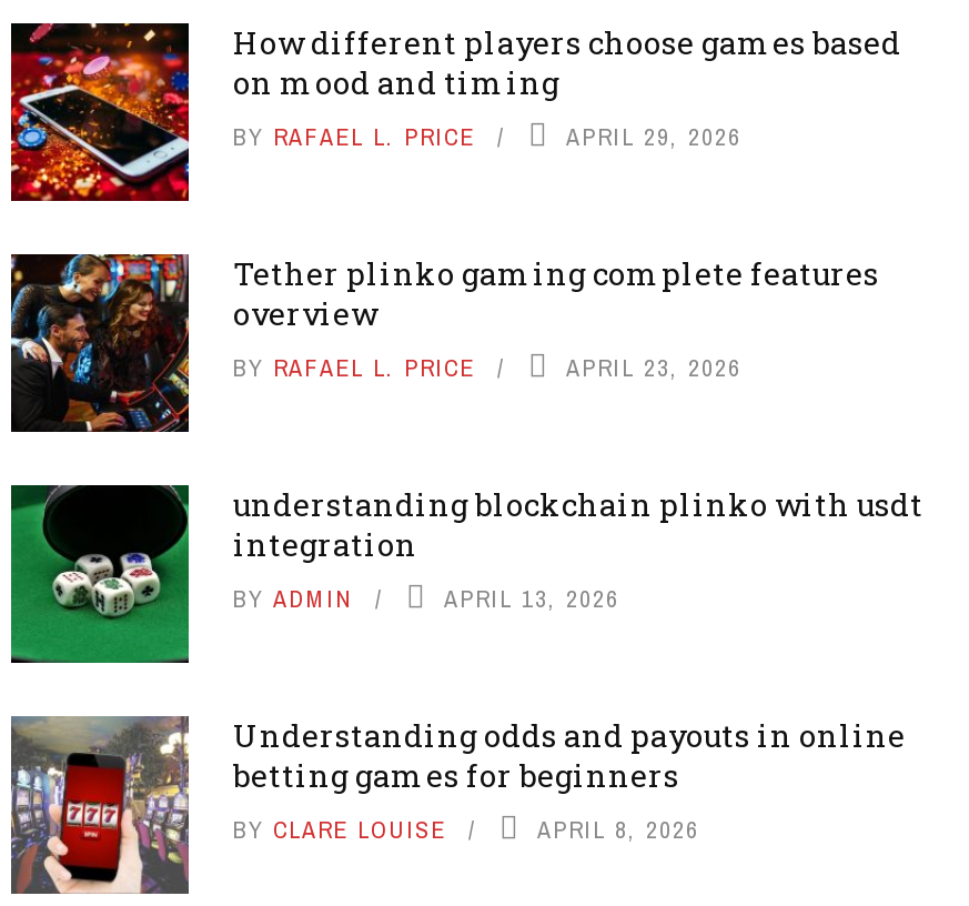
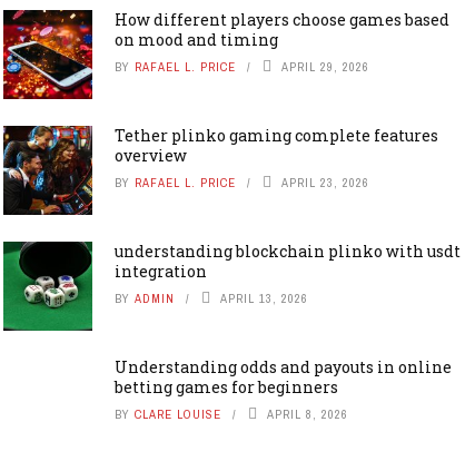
[9,714,191,896] [image] -> none

